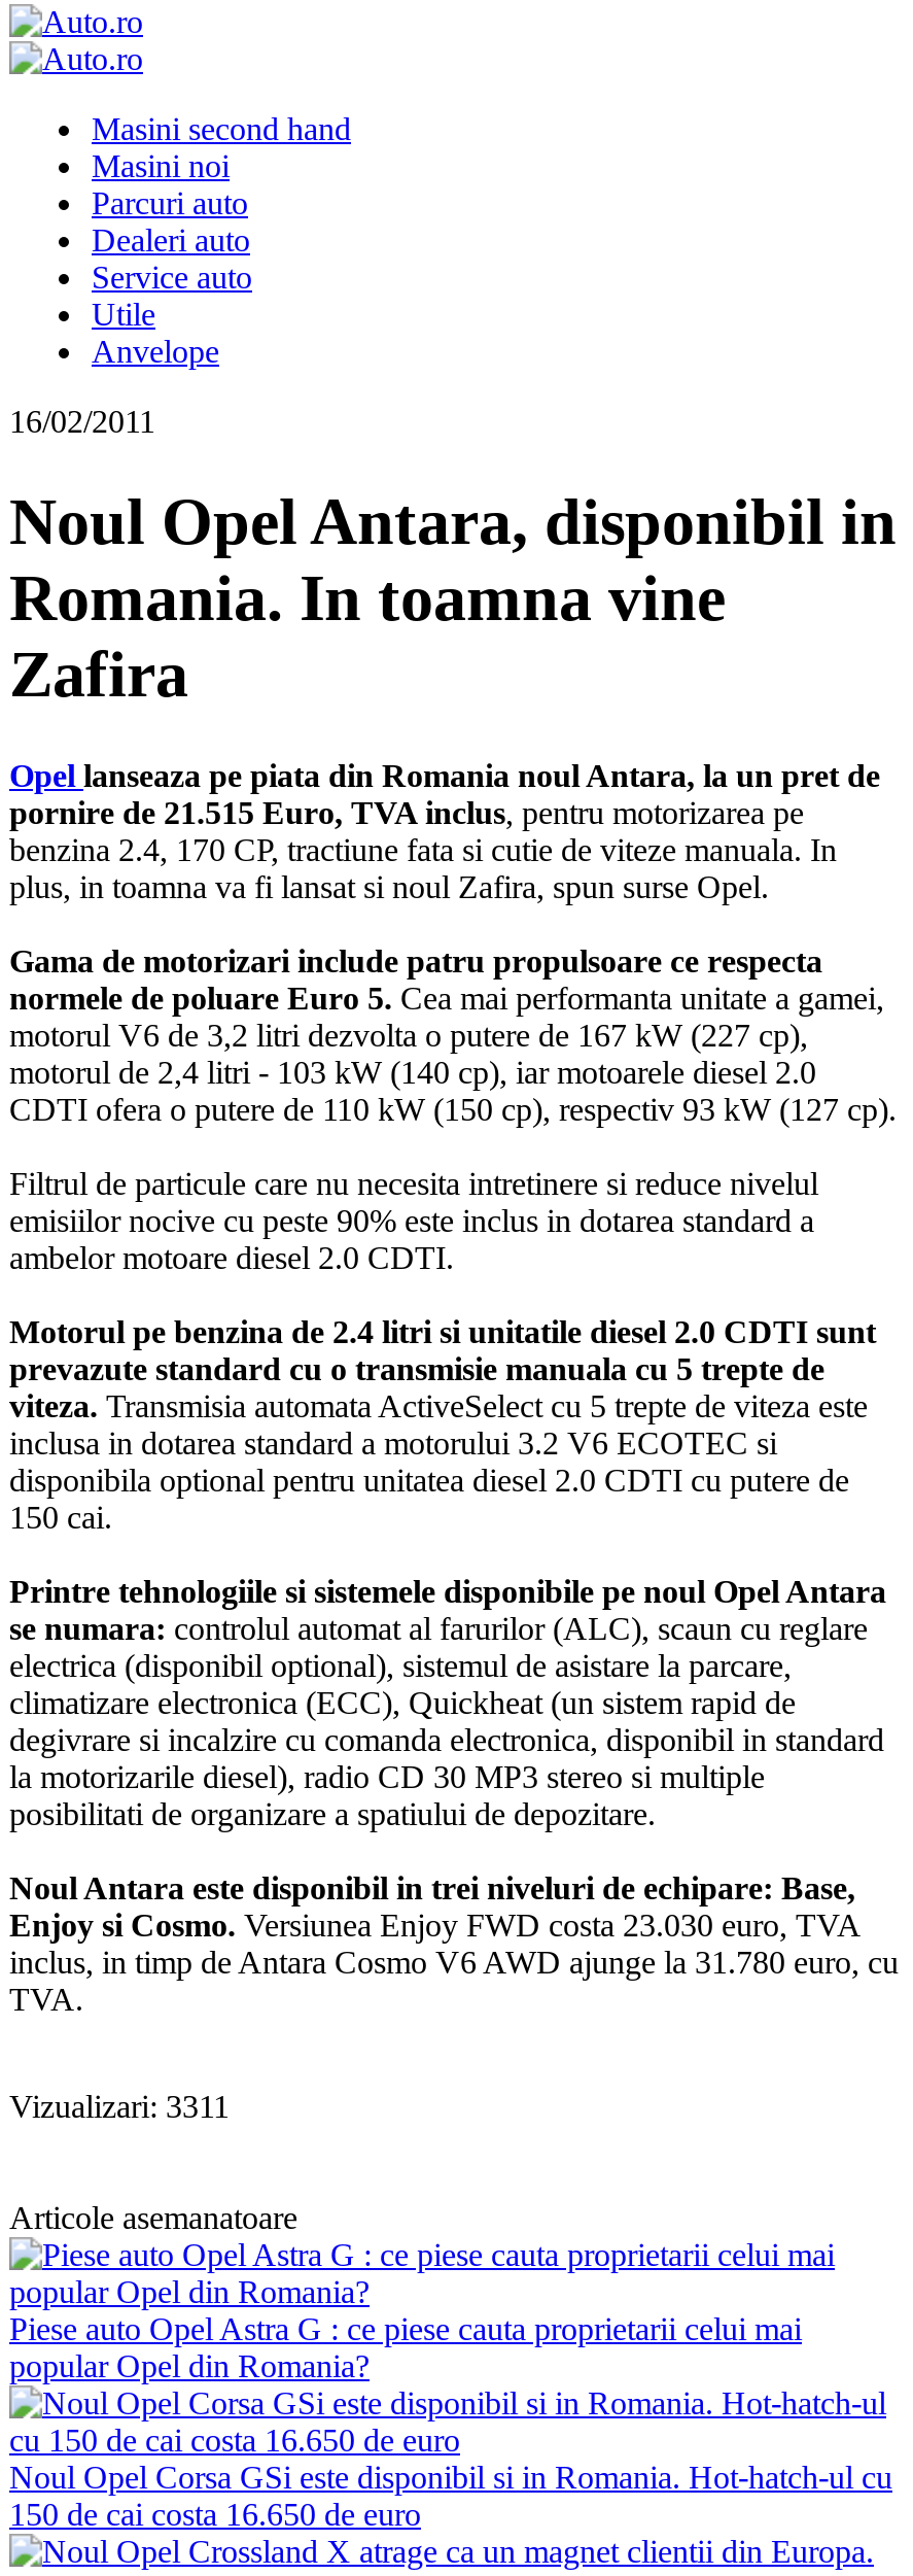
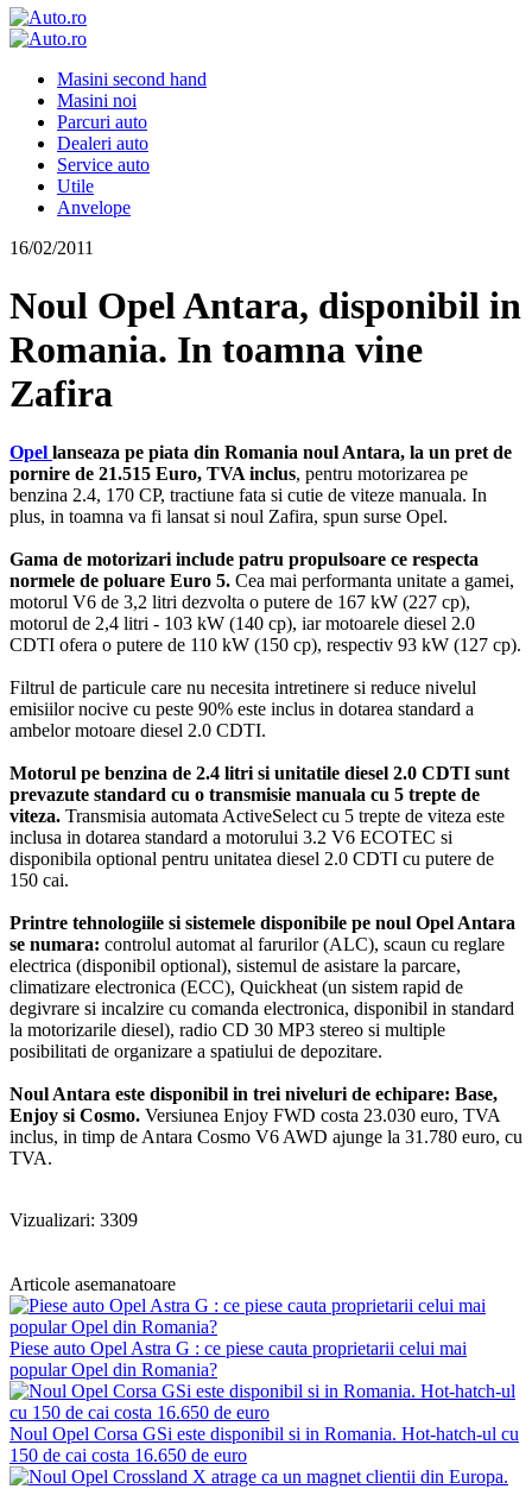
[9,2089,230,2124] Vizualizari: 3311 -> [9,1210,138,1230] Vizualizari: 3309

